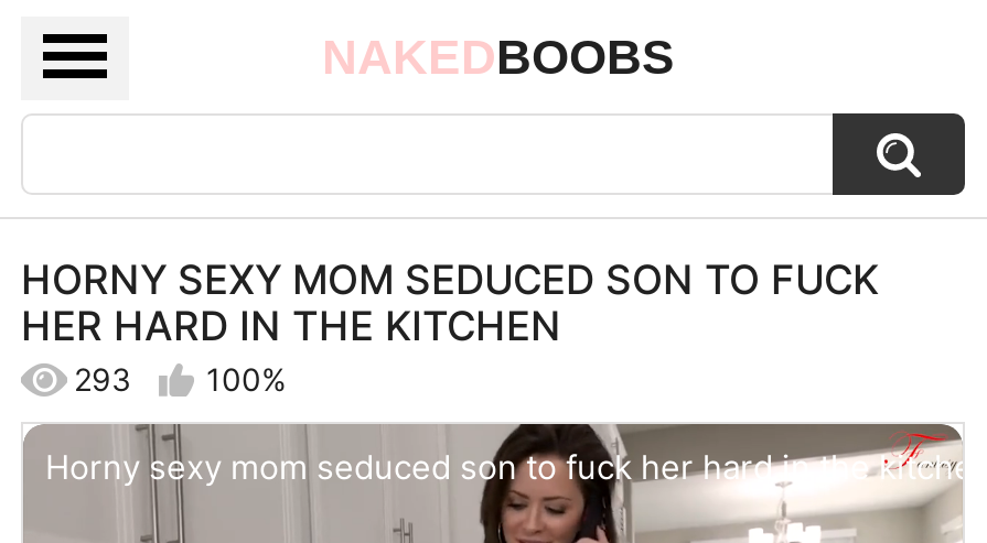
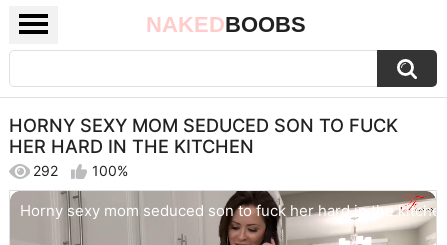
[74,361,286,398] 293 100% -> [33,162,128,179] 292 100%

